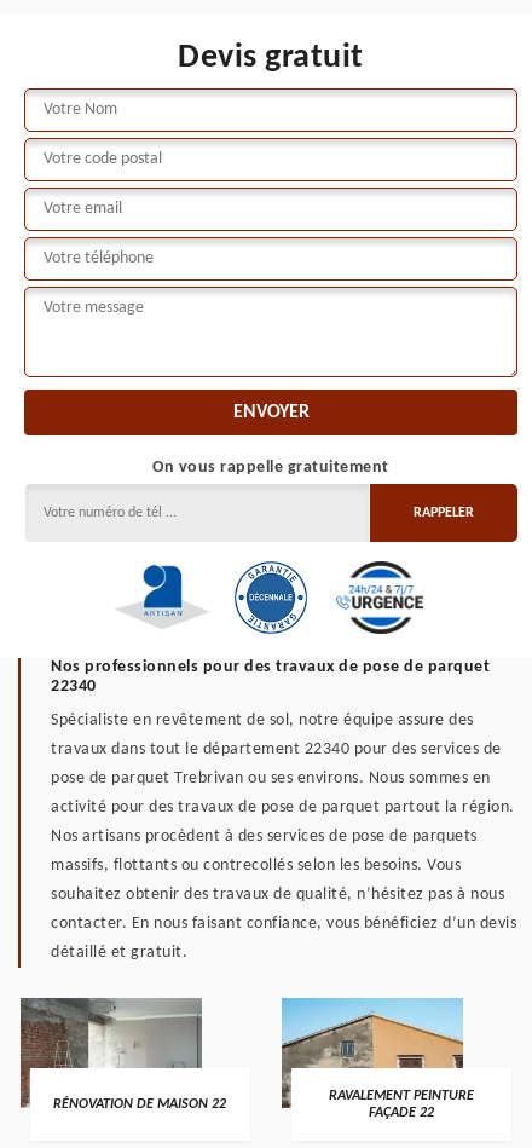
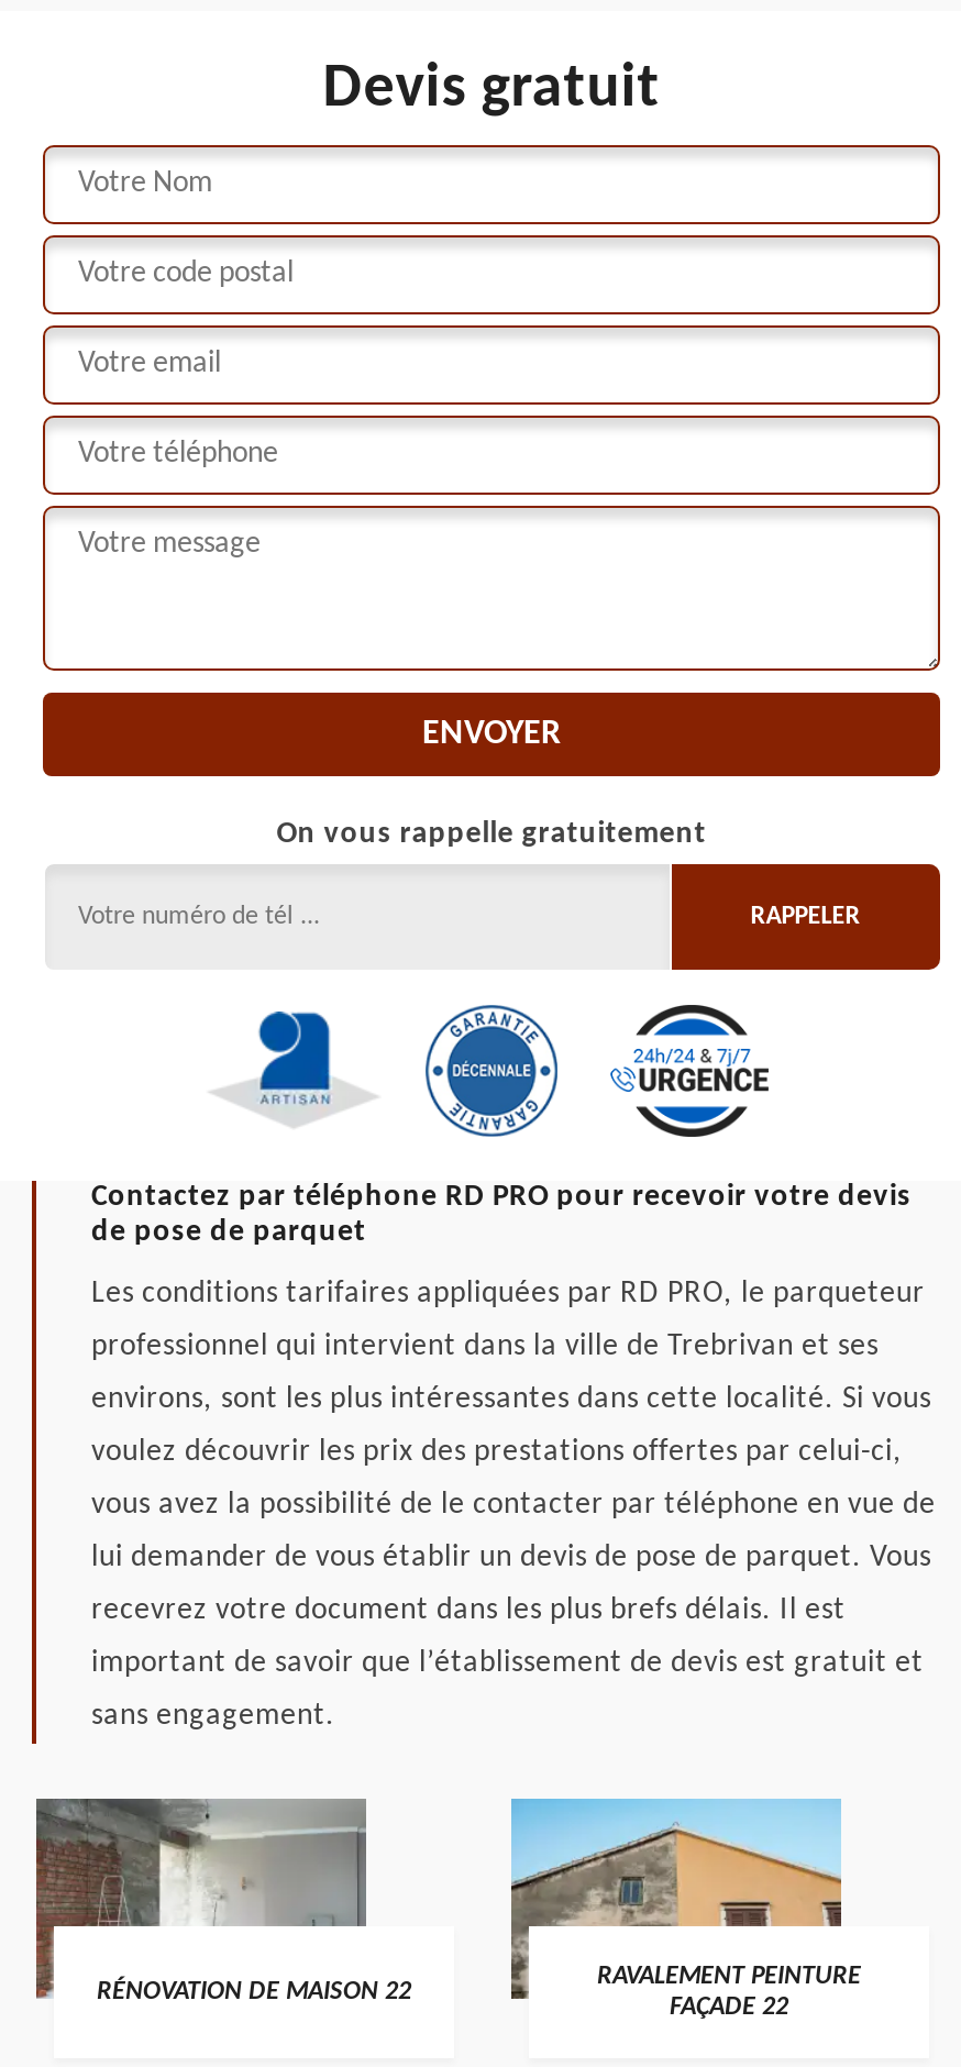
[51,658,490,696] Nos professionnels pour des travaux de pose de parquet | 22340 -> [91,1181,912,1249] Contactez par téléphone RD PRO pour recevoir votre devis | de pose de parquet
[51,711,473,729] Spécialiste en revêtement de sol, notre équipe assure des -> [91,1278,925,1311] Les conditions tarifaires appliquées par RD PRO, le parqueteur
[51,740,501,758] travaux dans tout le département 22340 pour des services de -> [91,1330,879,1363] professionnel qui intervient dans la ville de Trebrivan et ses
[51,769,490,788] pose de parquet Trebrivan ou ses environs. Nous sommes en -> [91,1383,931,1416] environs, sont les plus intéressantes dans cette localité. Si vous
[51,798,514,817] activité pour des travaux de pose de parquet partout la région. -> [91,1436,903,1469] voulez découvrir les prix des prestations offertes par celui-ci,
[51,827,477,846] Nos artisans procèdent à des services de pose de parquets -> [91,1489,936,1522] vous avez la possibilité de le contacter par téléphone en vue de
[51,856,461,875] massifs, flottants ou contrecollés selon les besoins. Vous -> [91,1541,931,1574] lui demander de vous établir un devis de pose de parquet. Vous
[51,885,504,904] souhaitez obtenir des travaux de qualité, n’hésitez pas à nous -> [91,1594,846,1627] recevrez votre document dans les plus brefs délais. Il est
[51,915,516,933] contacter. En nous faisant confiance, vous bénéficiez d’un devis -> [91,1647,924,1680] important de savoir que l’établissement de devis est gratuit et
[51,944,187,962] détaillé et gratuit. -> [91,1700,335,1733] sans engagement.

